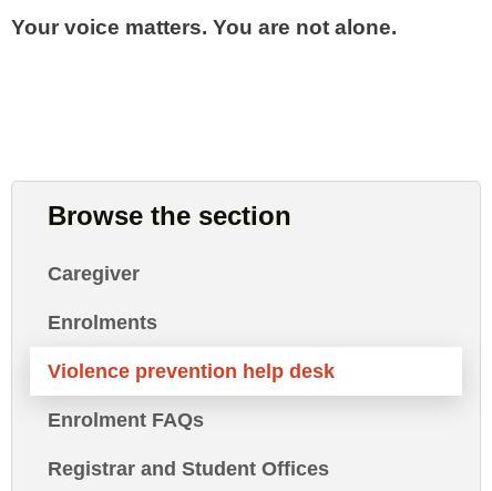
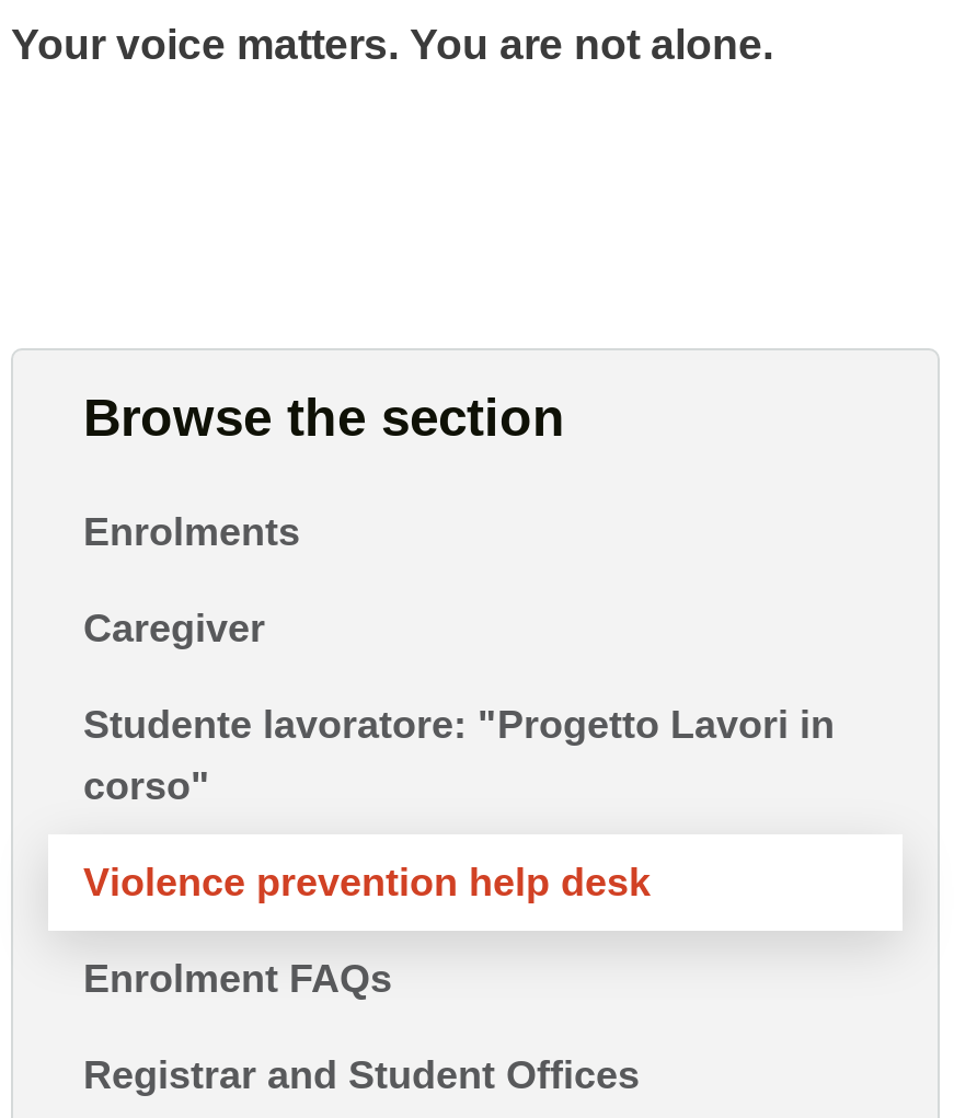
none -> [83,704,835,809] Studente lavoratore: "Progetto Lavori in | corso"
moved [48,312,157,334] -> [83,511,300,555]: Enrolments

